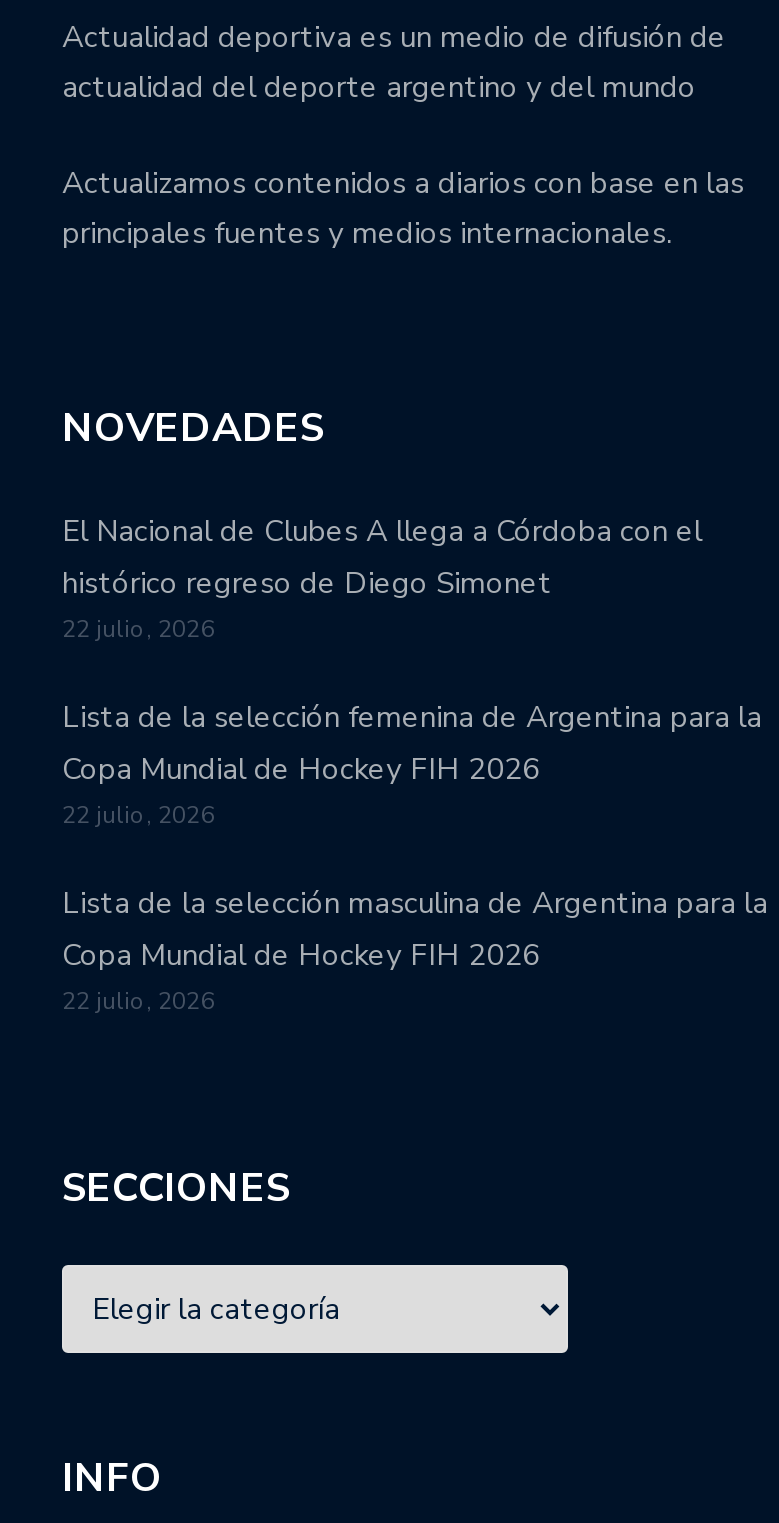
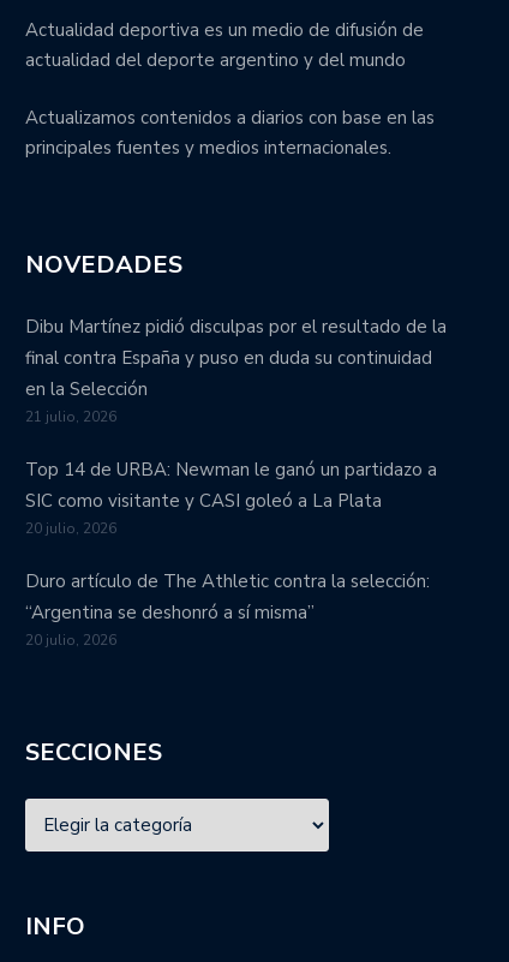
[62,512,702,646] El Nacional de Clubes A llega a Córdoba con el | histórico regreso de Diego Simonet | 22 julio, 2026 -> [25,315,447,427] Dibu Martínez pidió disculpas por el resultado de la | final contra España y puso en duda su continuidad | en la Selección | 21 julio, 2026
[62,698,762,832] Lista de la selección femenina de Argentina para la | Copa Mundial de Hockey FIH 2026 | 22 julio, 2026 -> [25,458,437,538] Top 14 de URBA: Newman le ganó un partidazo a | SIC como visitante y CASI goleó a La Plata | 20 julio, 2026
[62,884,768,1018] Lista de la selección masculina de Argentina para la | Copa Mundial de Hockey FIH 2026 | 22 julio, 2026 -> [25,570,430,650] Duro artículo de The Athletic contra la selección: | “Argentina se deshonró a sí misma” | 20 julio, 2026

